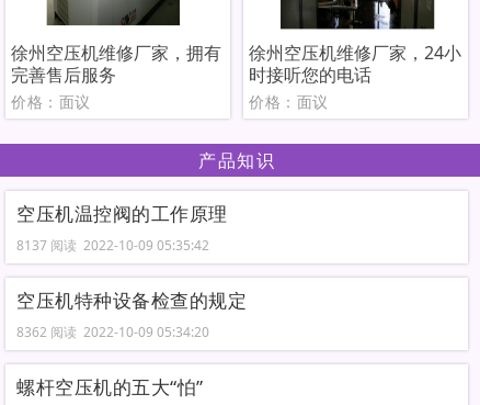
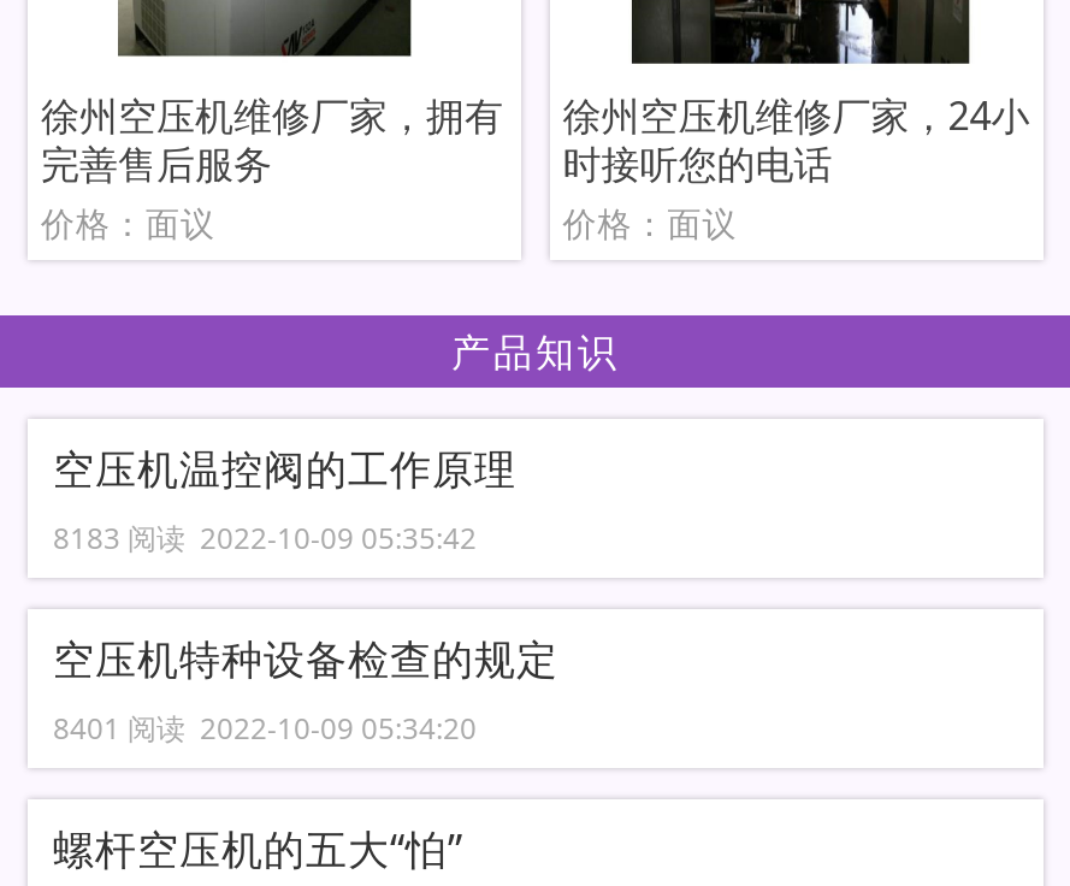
[17,236,210,255] 8137 阅读 2022-10-09 05:35:42 -> [53,518,476,559] 8183 阅读 2022-10-09 05:35:42
[17,323,210,341] 8362 阅读 2022-10-09 05:34:20 -> [53,708,476,749] 8401 阅读 2022-10-09 05:34:20

